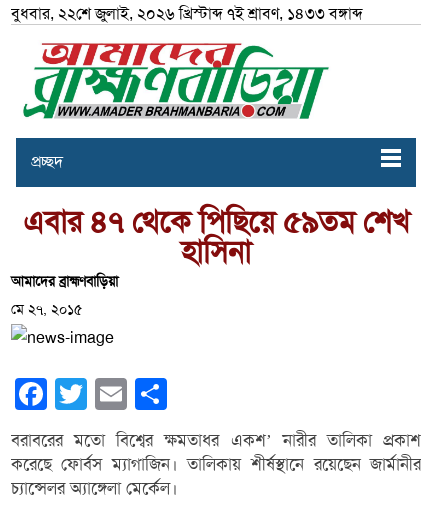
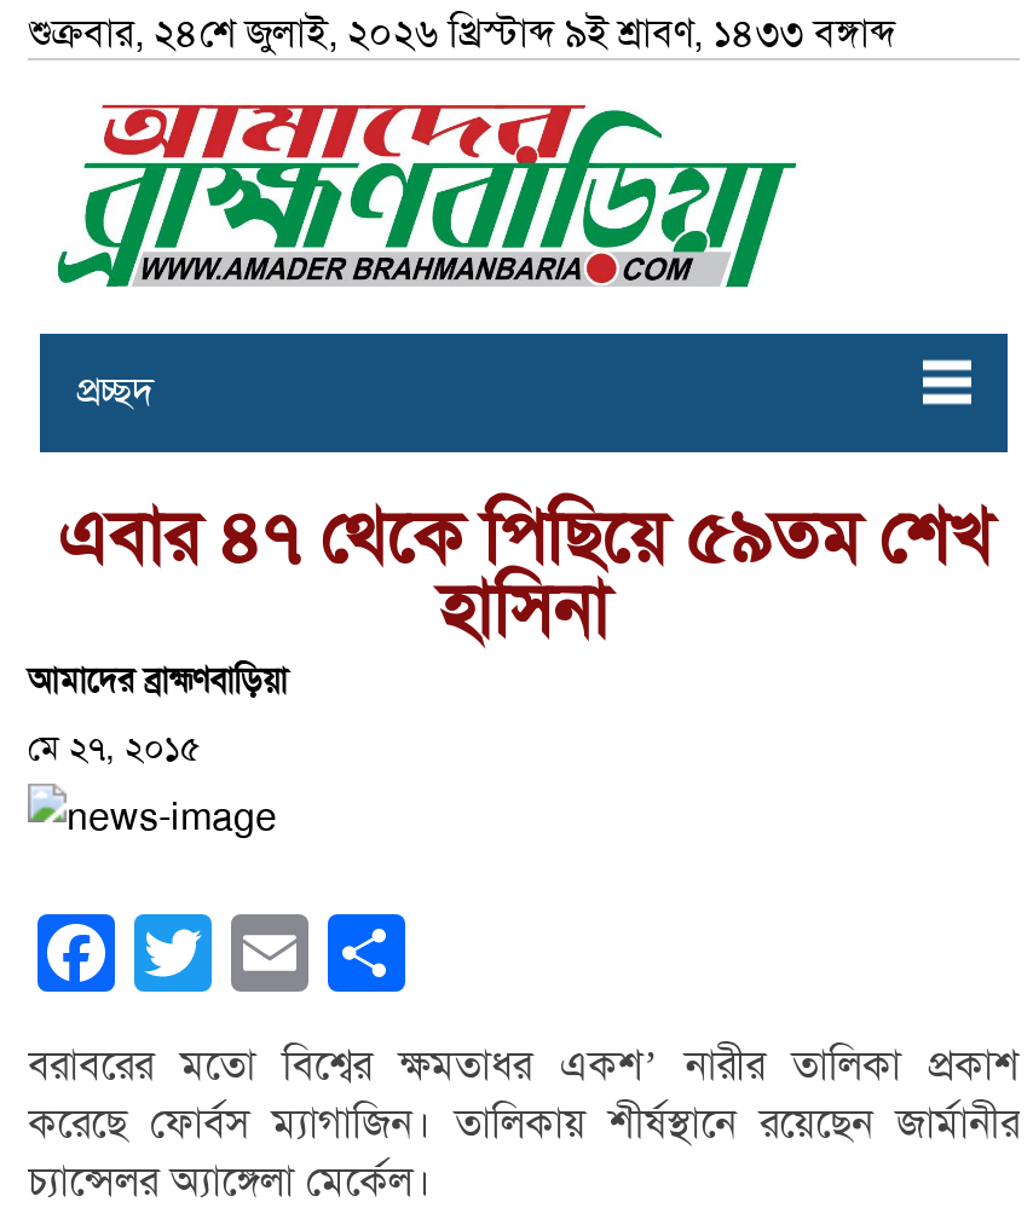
[11,4,363,24] বুধবার, ২২শে জুলাই, ২০২৬ খ্রিস্টাব্দ ৭ই শ্রাবণ, ১৪৩৩ বঙ্গাব্দ -> [28,10,896,58] শুক্রবার, ২৪শে জুলাই, ২০২৬ খ্রিস্টাব্দ ৯ই শ্রাবণ, ১৪৩৩ বঙ্গাব্দ

